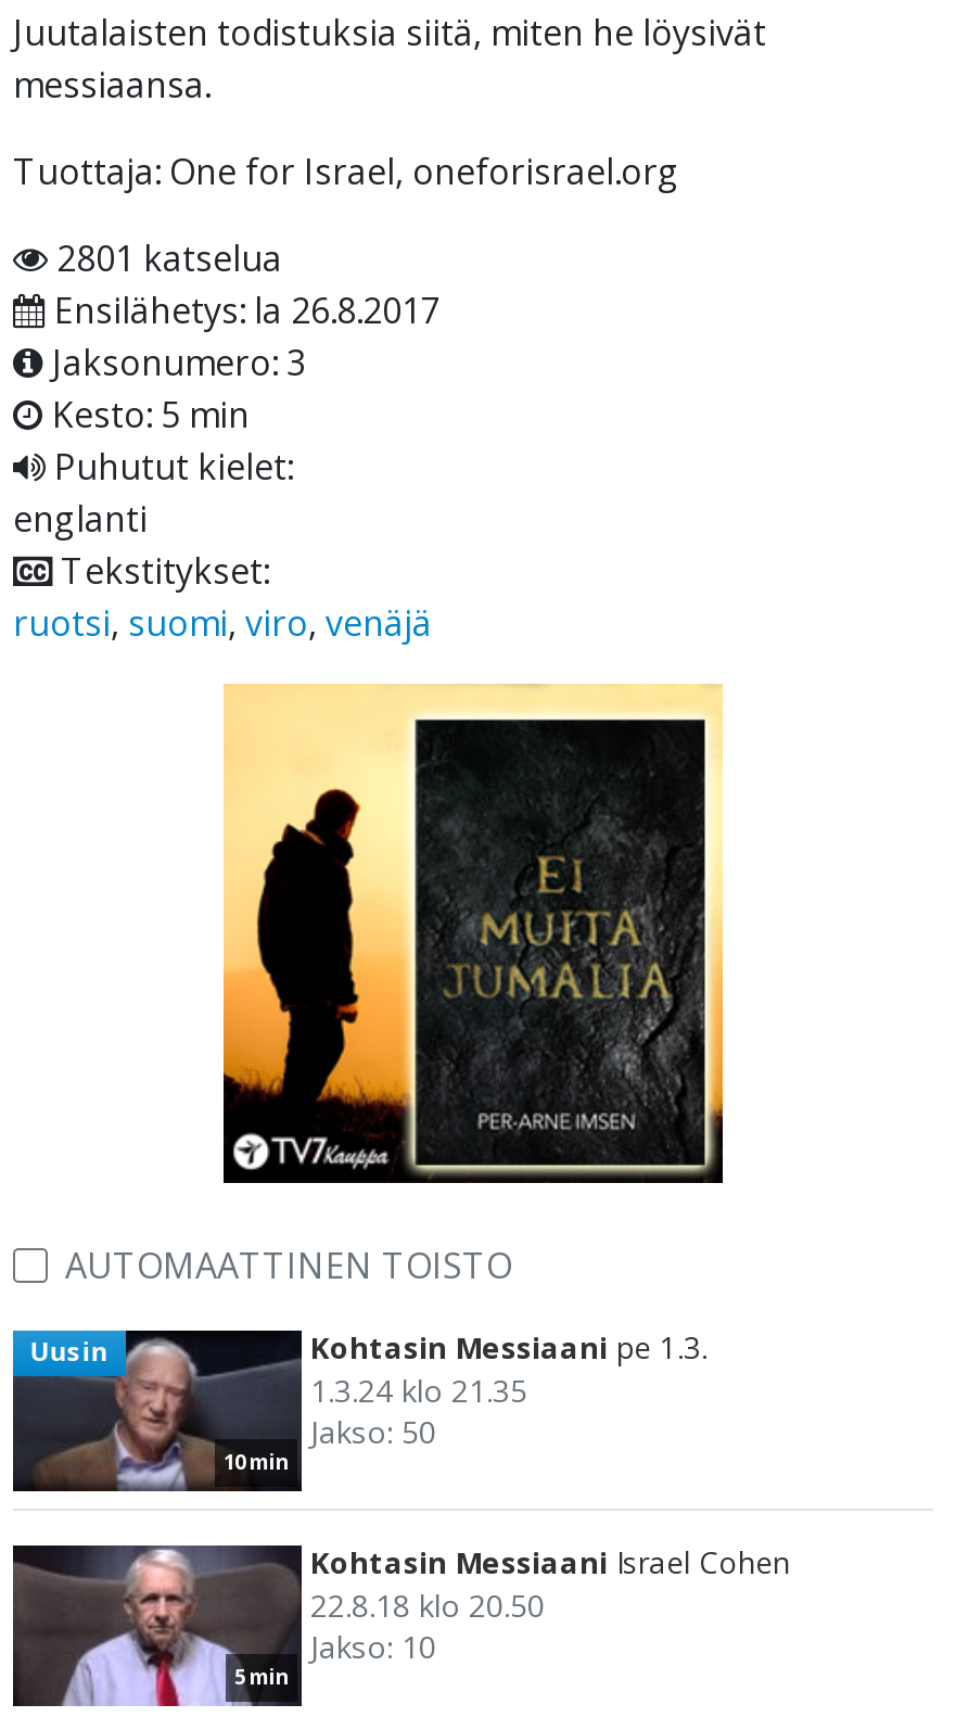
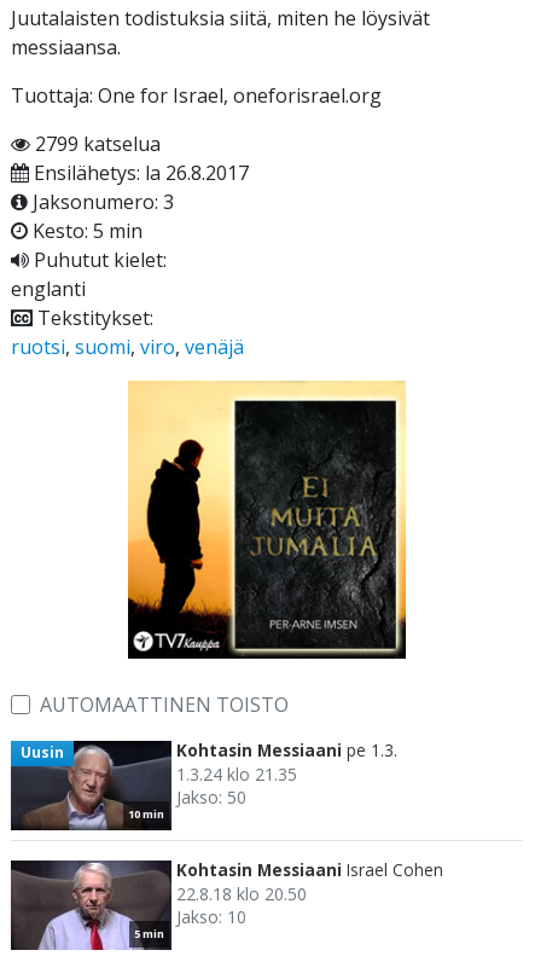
[48,235,282,283] 2801 katselua -> [30,131,161,157] 2799 katselua

